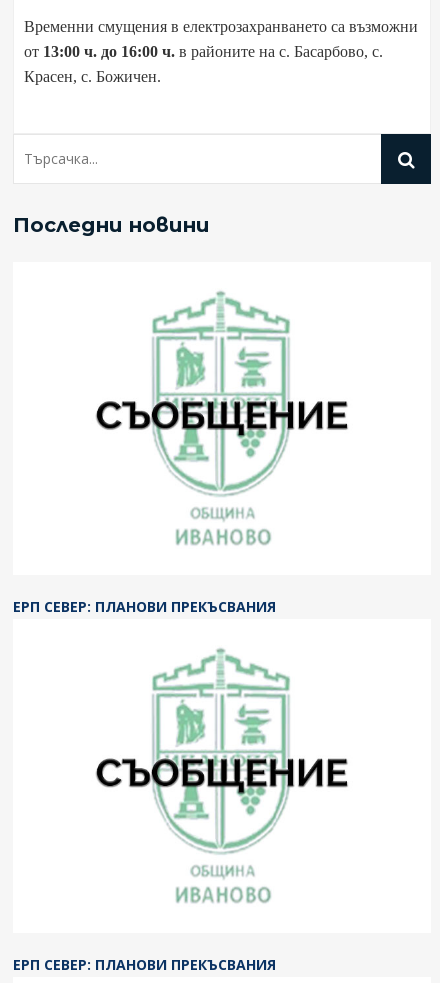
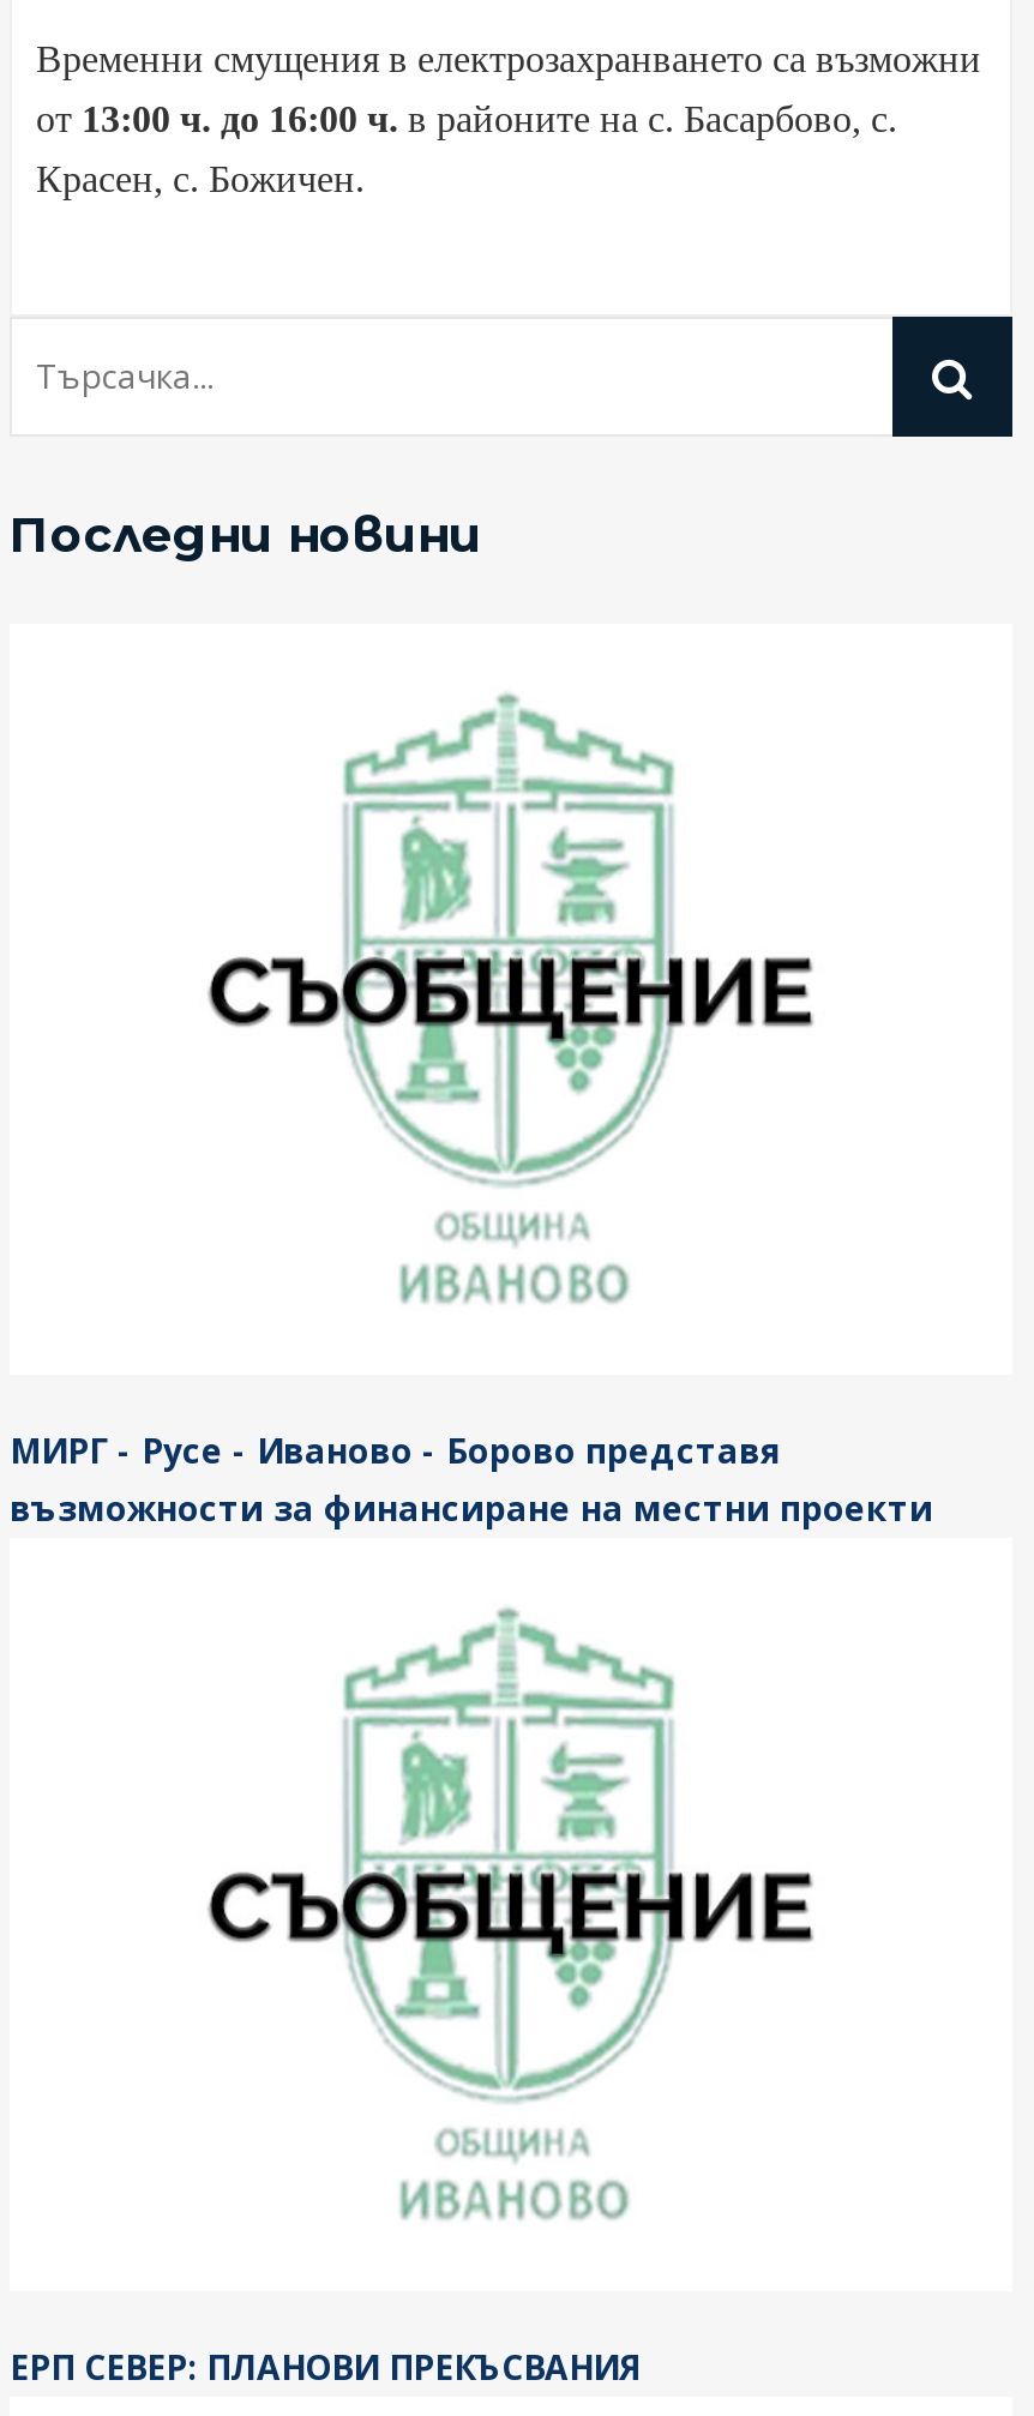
[13,597,276,616] ЕРП СЕВЕР: ПЛАНОВИ ПРЕКЪСВАНИЯ -> [10,1428,933,1531] МИРГ - Русе - Иваново - Борово представя | възможности за финансиране на местни проекти

